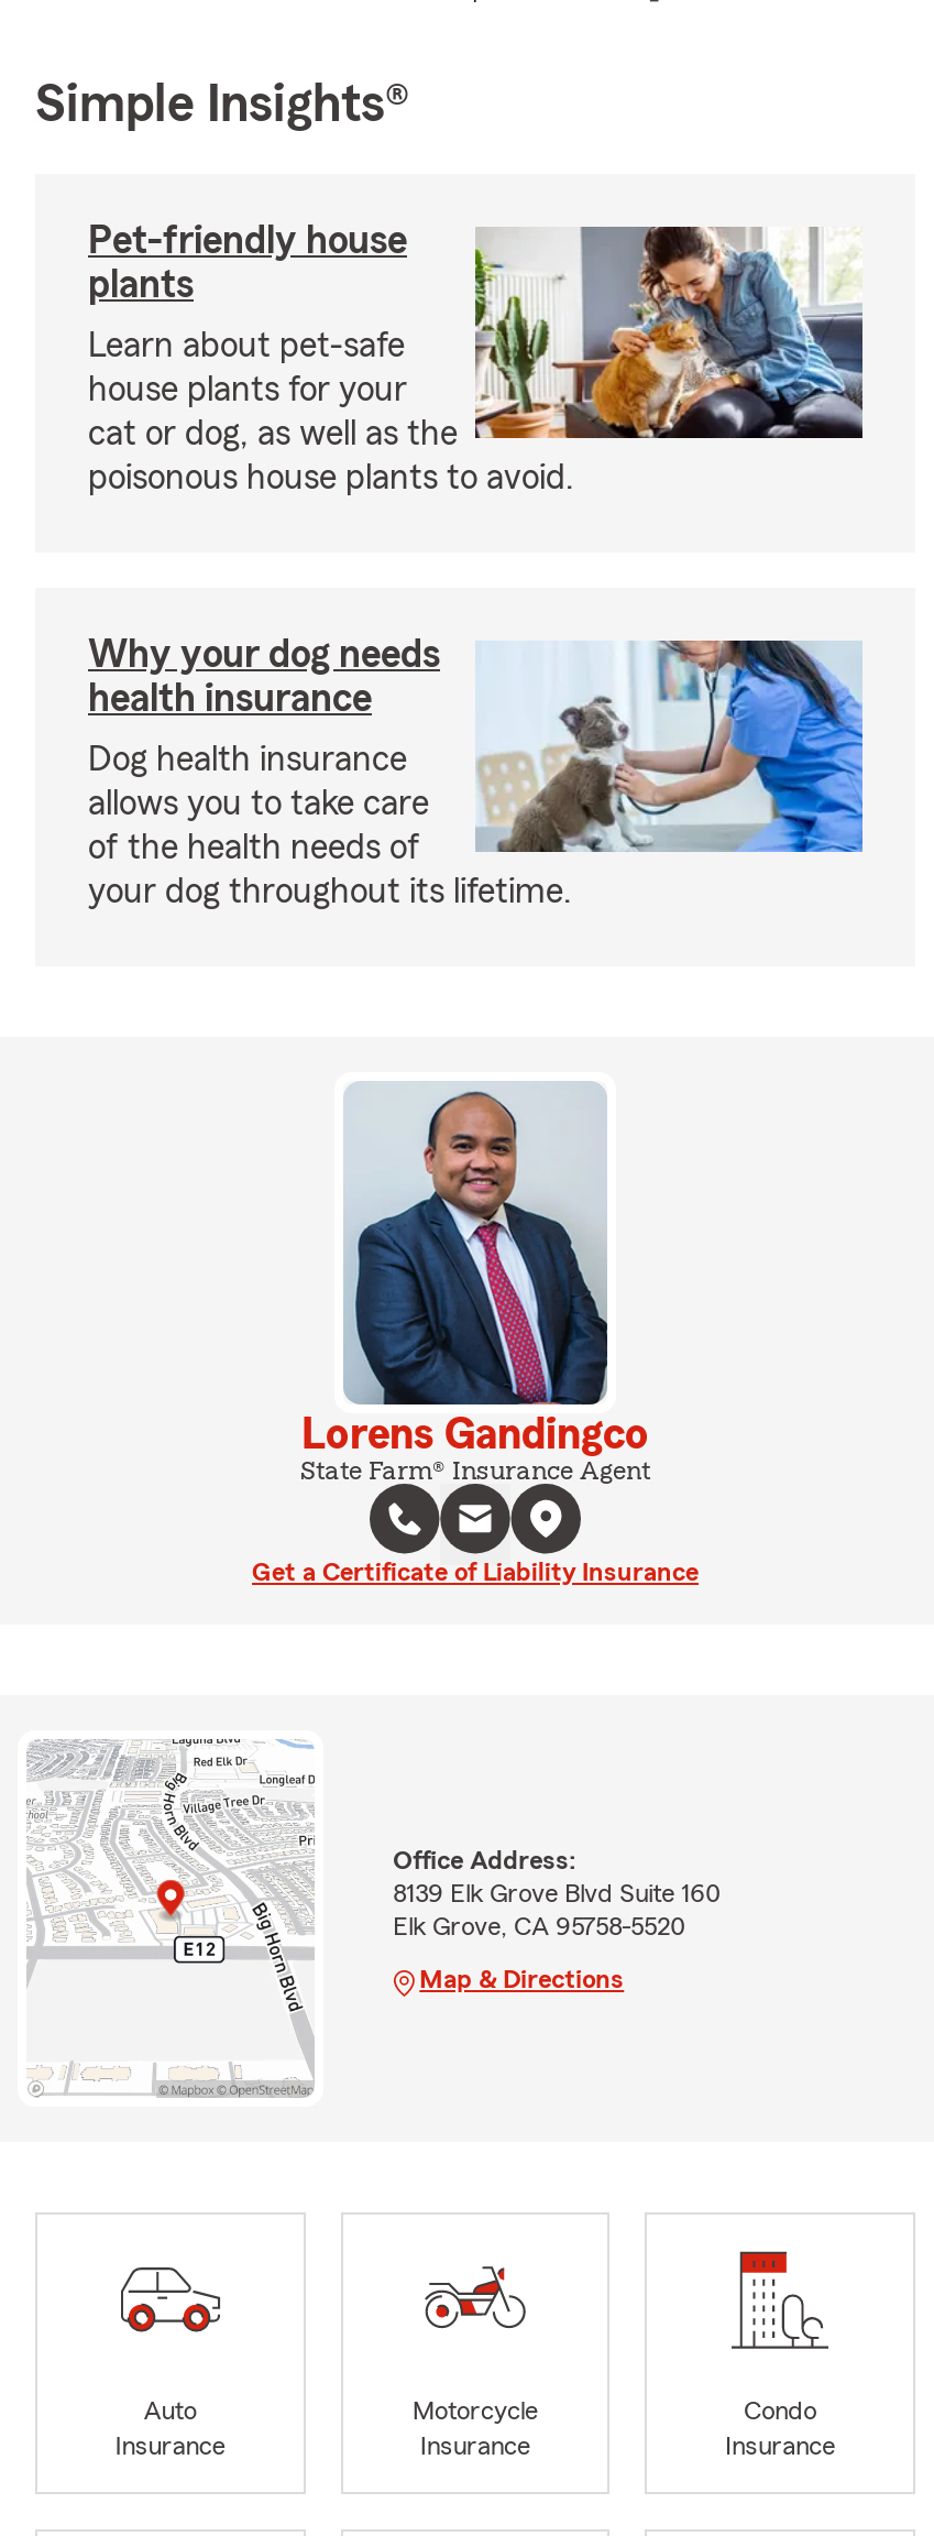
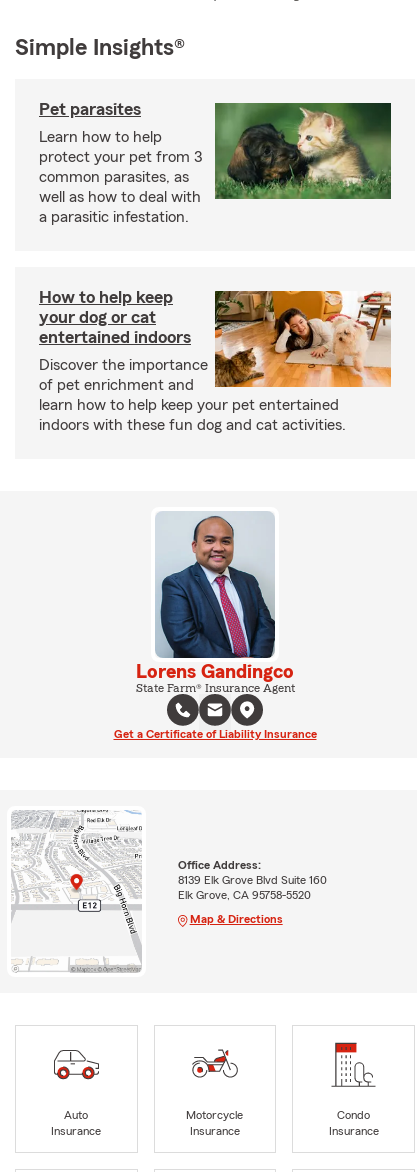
[88,220,407,304] Pet-friendly house | plants -> [39,100,141,118] Pet parasites
[88,225,865,496] [image] | Learn about pet-safe | house plants for your | cat or dog, as well as the | poisonous house plants to avoid. -> [39,102,392,225] [image] | Learn how to help | protect your pet from 3 | common parasites, as | well as how to deal with | a parasitic infestation.
[88,634,440,718] Why your dog needs | health insurance -> [39,288,191,346] How to help keep | your dog or cat | entertained indoors
[88,638,865,909] [image] | Dog health insurance | allows you to take care | of the health needs of | your dog throughout its lifetime. -> [39,290,392,433] [image] | Discover the importance | of pet enrichment and | learn how to help keep your pet entertained | indoors with these fun dog and cat activities.

